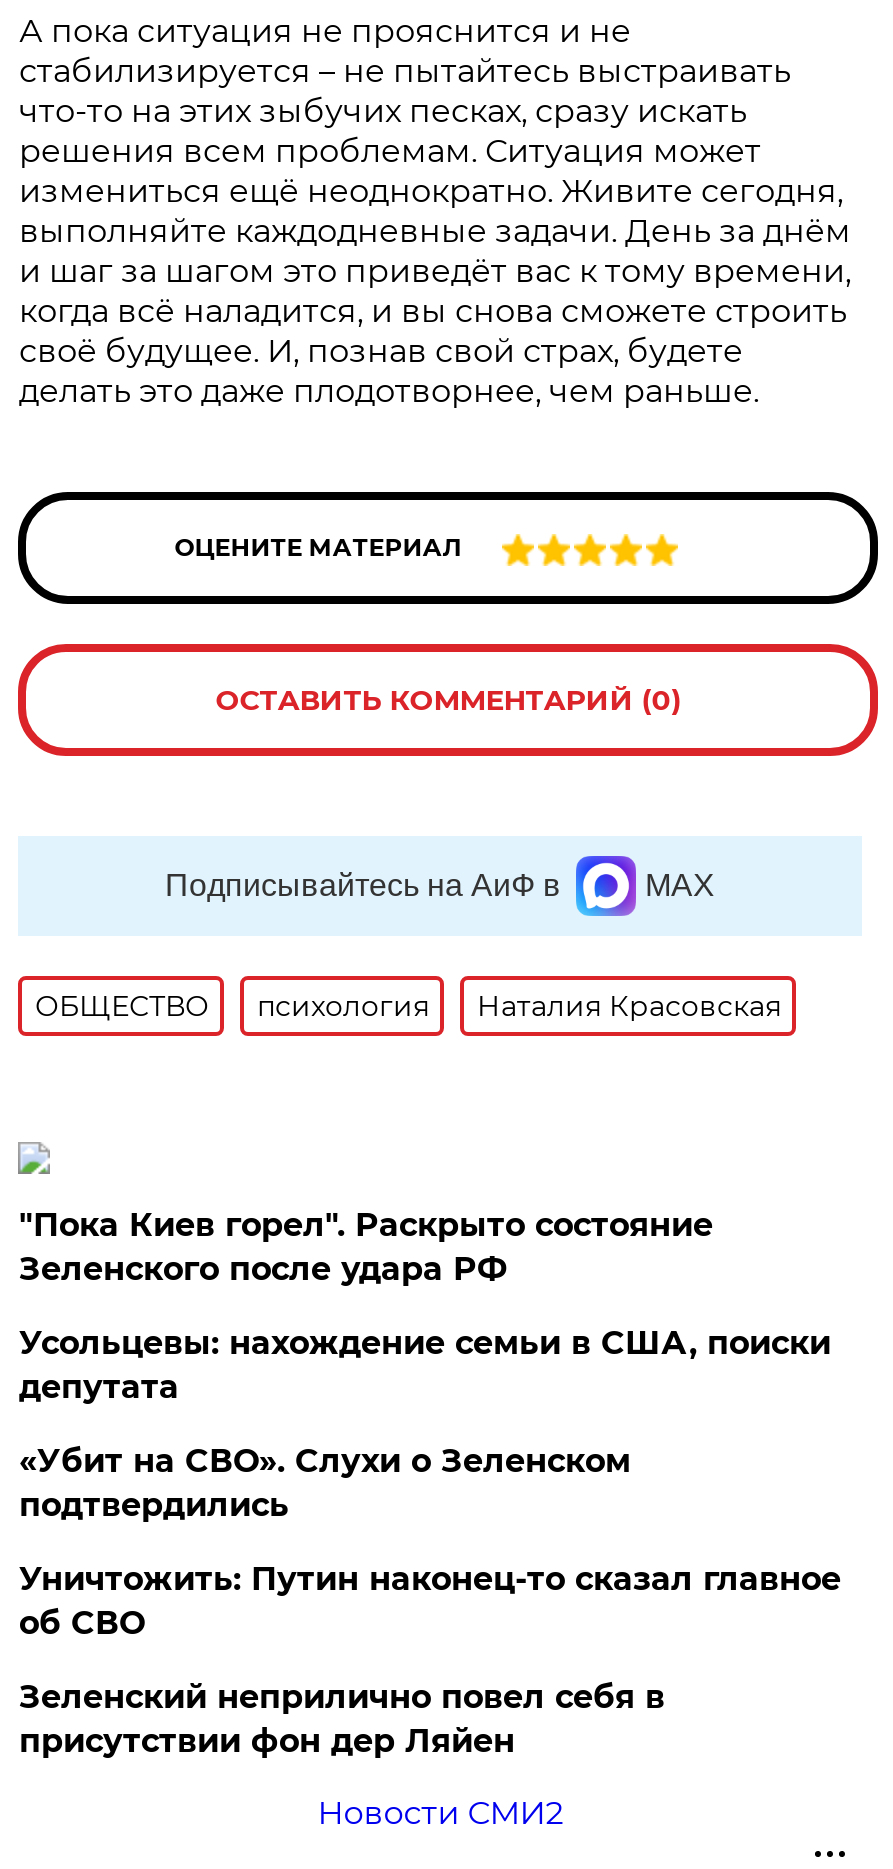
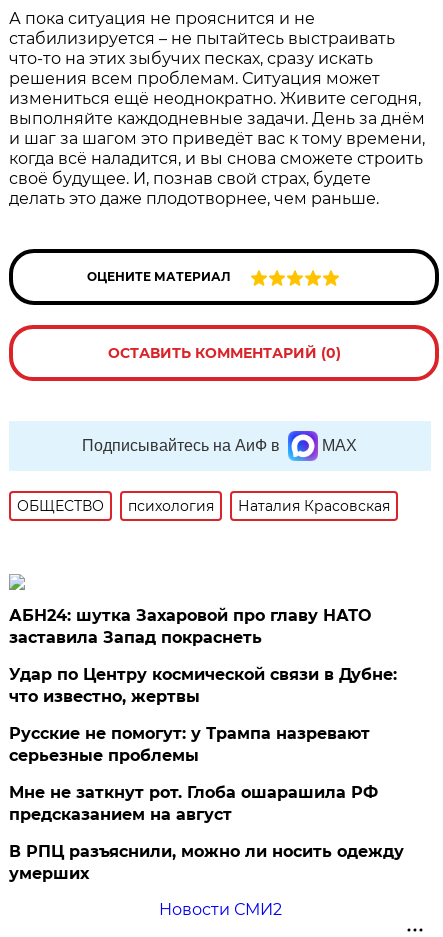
[19,1206,713,1288] "Пока Киев горел". Раскрыто состояние | Зеленского после удара РФ -> [9,606,371,647] АБН24: шутка Захаровой про главу НАТО | заставила Запад покраснеть
[19,1324,831,1406] Усольцевы: нахождение семьи в США, поиски | депутата -> [9,665,397,706] Удар по Центру космической связи в Дубне: | что известно, жертвы
[19,1442,631,1524] «Убит на СВО». Слухи о Зеленском | подтвердились -> [9,724,370,765] Русские не помогут: у Трампа назревают | серьезные проблемы
[19,1560,841,1642] Уничтожить: Путин наконец-то сказал главное | об СВО -> [9,783,378,824] Мне не заткнут рот. Глоба ошарашила РФ | предсказанием на август
[19,1678,665,1760] Зеленский неприлично повел cебя в | присутствии фон дер Ляйен -> [9,842,404,883] В РПЦ разъяснили, можно ли носить одежду | умерших

